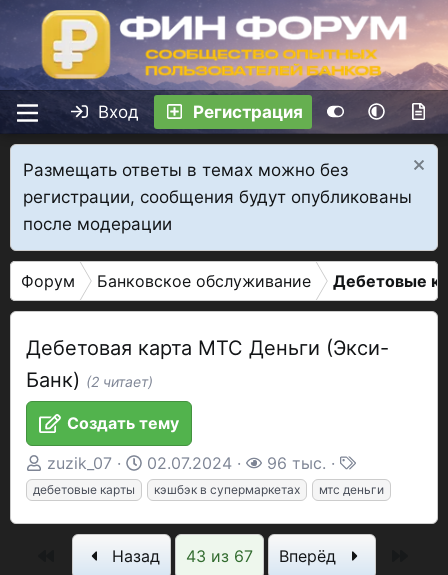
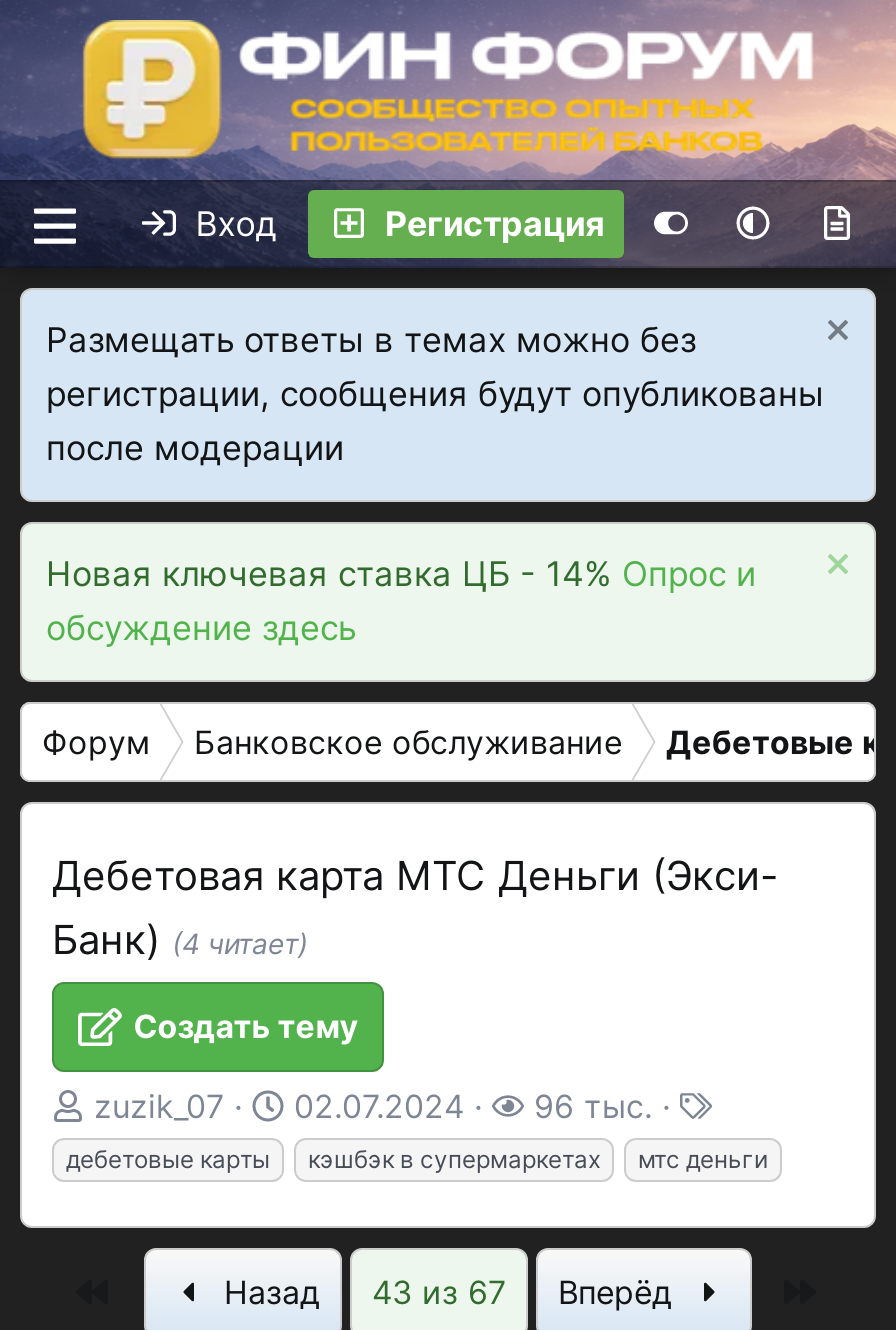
none -> [46,554,756,648] Новая ключевая ставка ЦБ - 14% Опрос и | обсуждение здесь
[26,368,153,392] Банк) (2 читает) -> [52,916,308,964] Банк) (4 читает)

